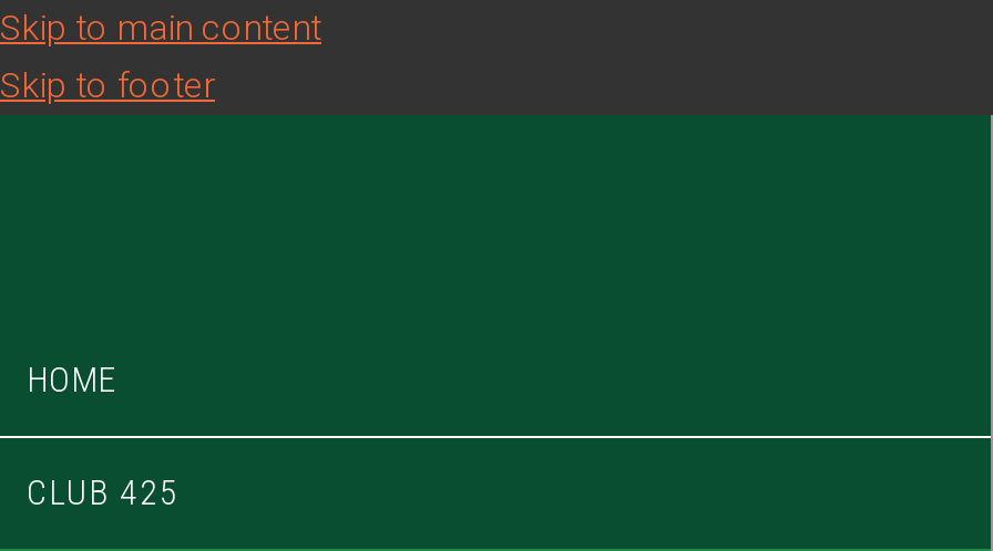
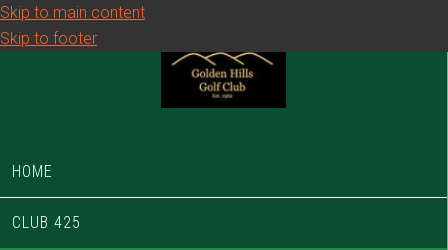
none -> [160,51,287,109] [image]

